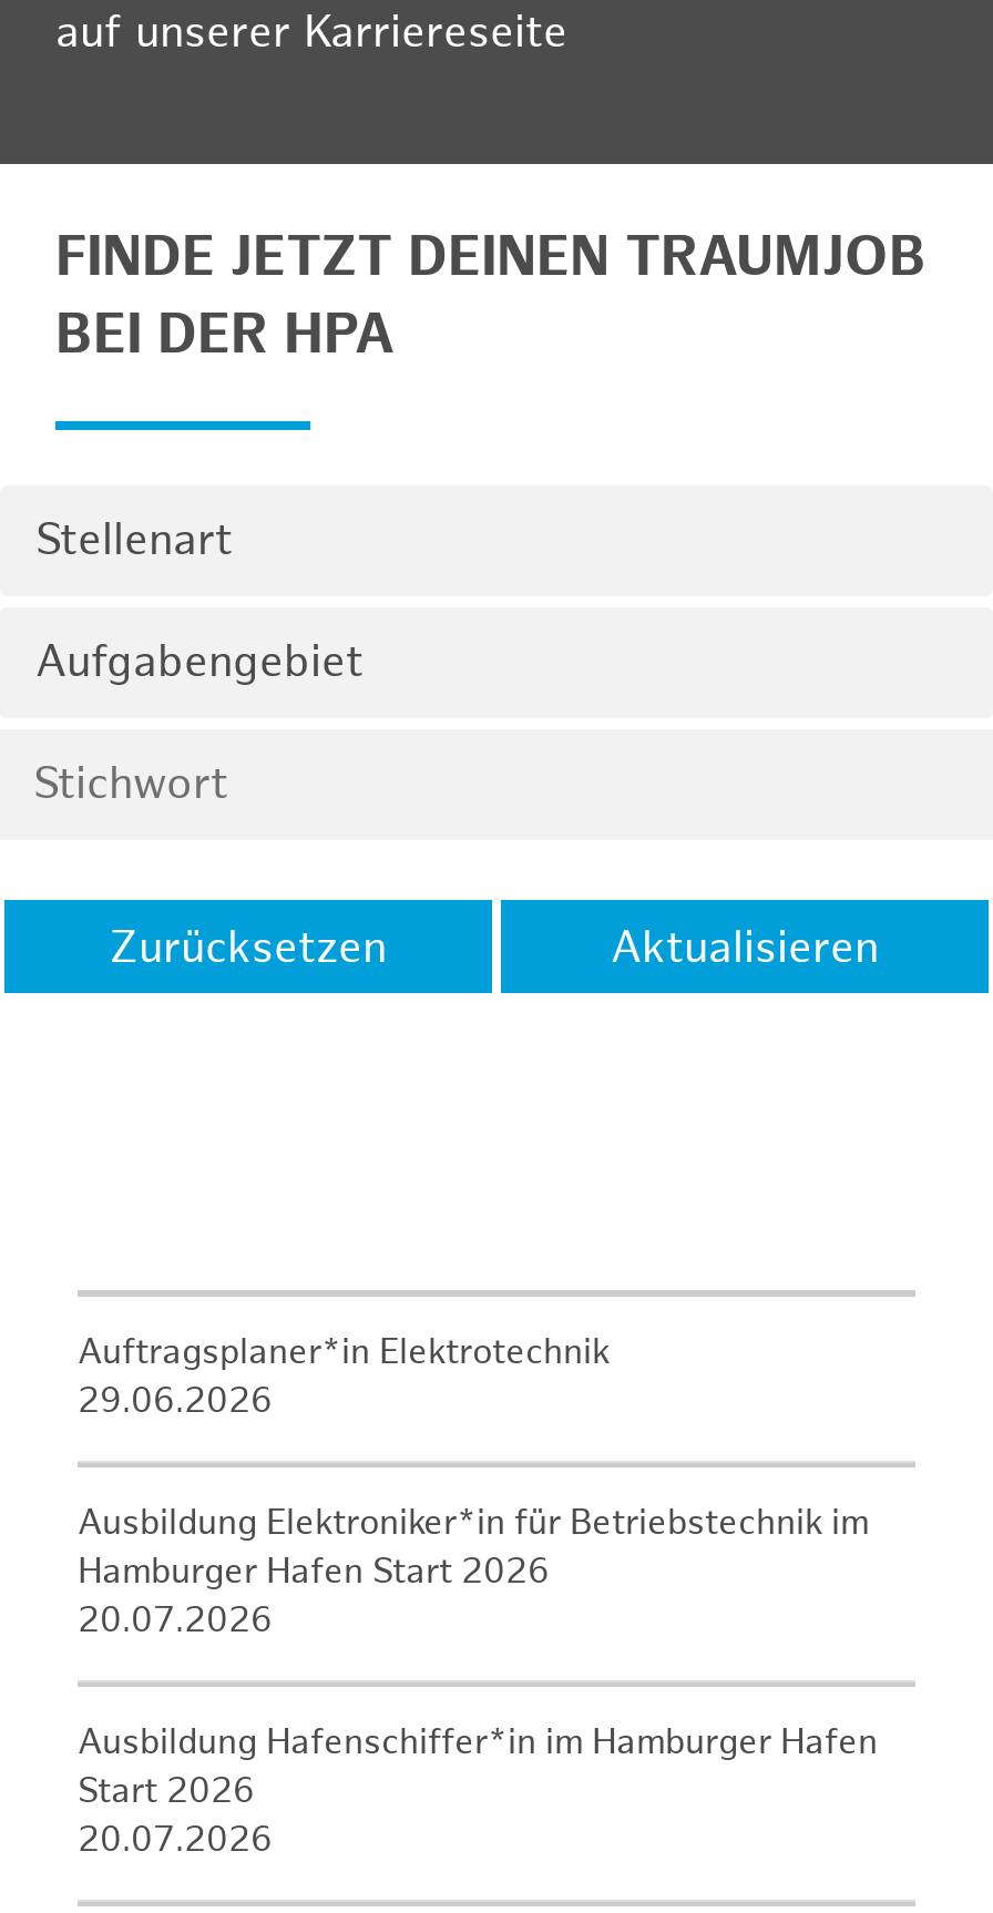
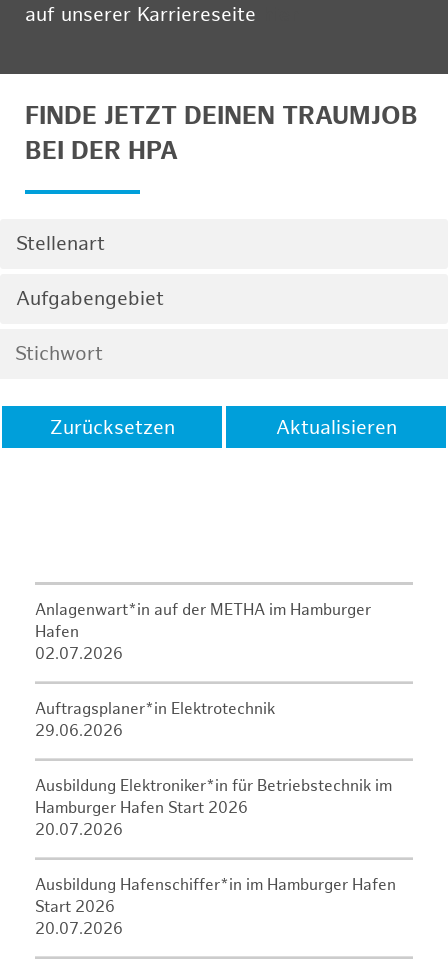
none -> [35,601,371,664] Anlagenwart*in auf der METHA im Hamburger | Hafen | 02.07.2026

